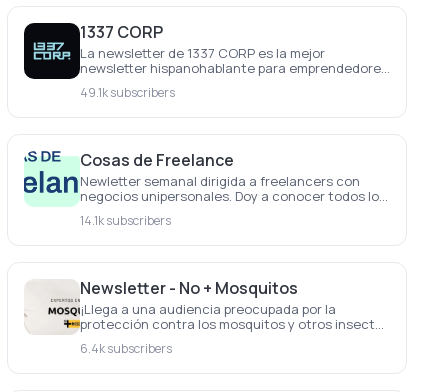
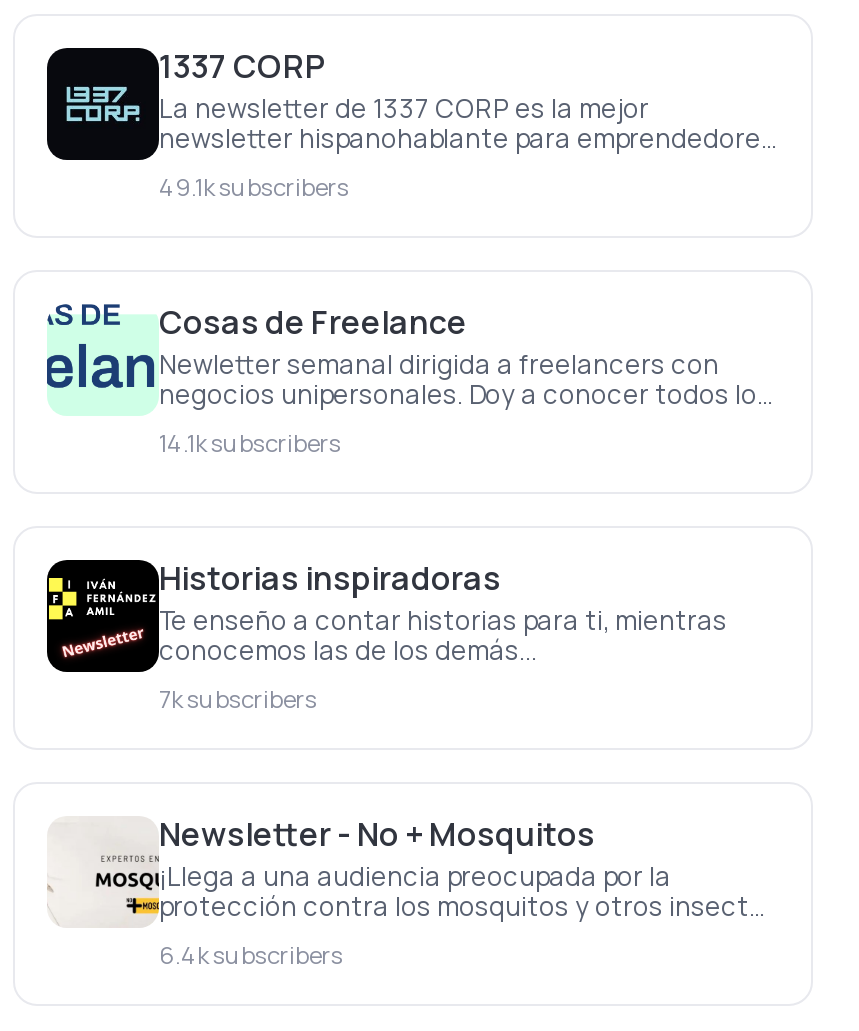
none -> [45,556,727,716] [image] | Historias inspiradoras | Te enseño a contar historias para ti, mientras | conocemos las de los demás... | 7k subscribers

